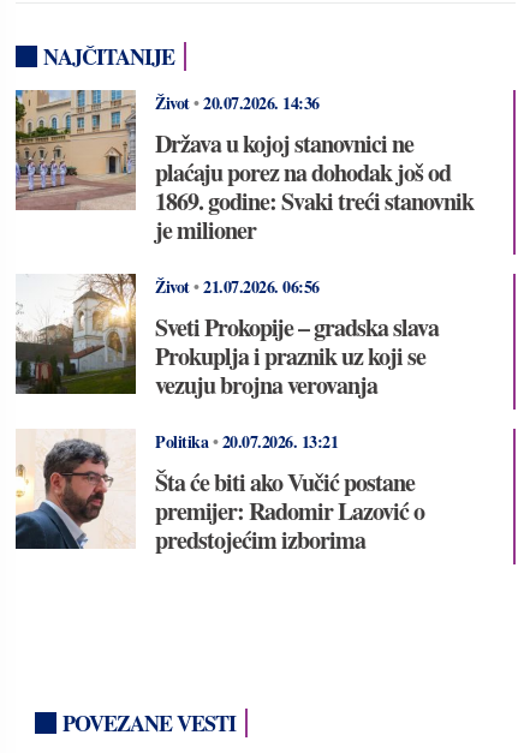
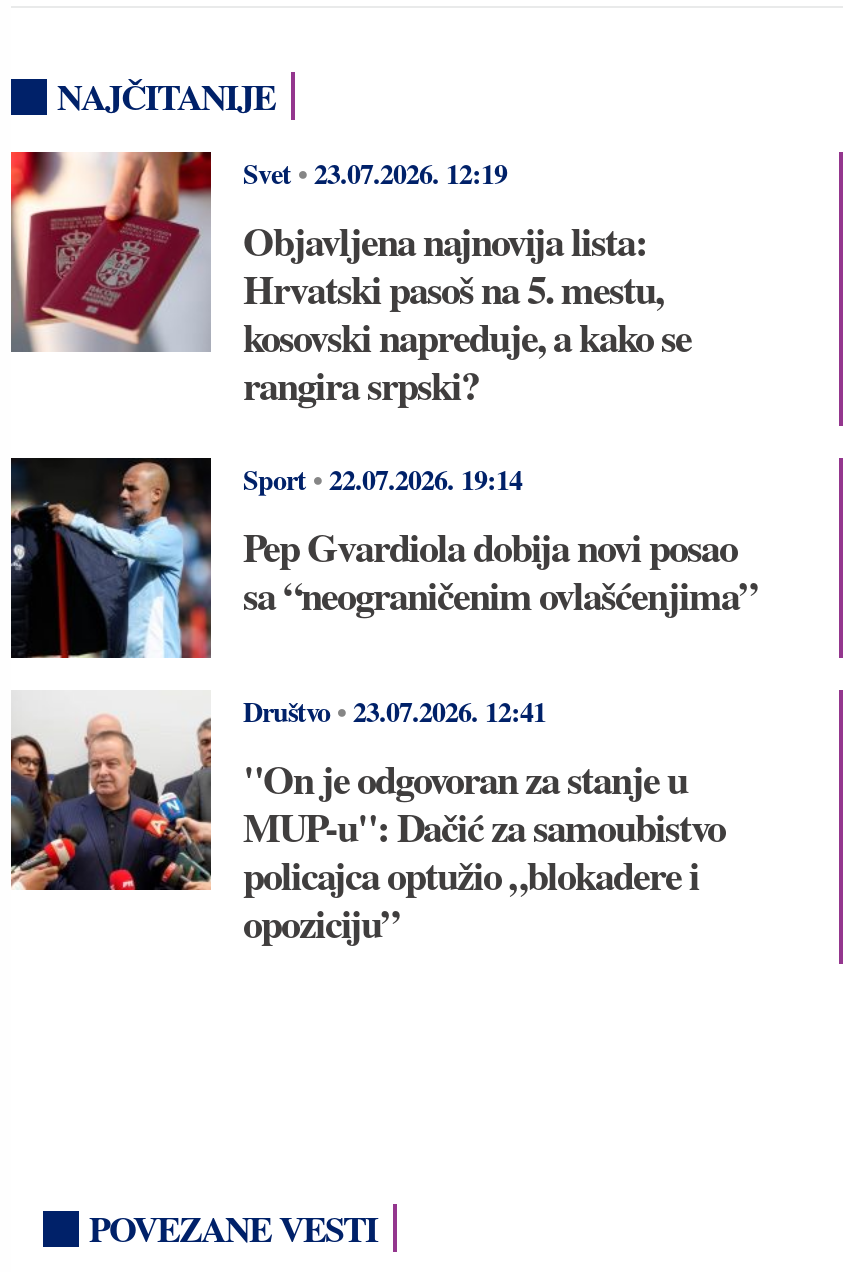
[14,89,474,248] [image] | Život •20.07.2026. 14:36 | Država u kojoj stanovnici ne | plaćaju porez na dohodak još od | 1869. godine: Svaki treći stanovnik | je milioner -> [9,150,691,414] [image] | Svet •23.07.2026. 12:19 | Objavljena najnovija lista: | Hrvatski pasoš na 5. mestu, | kosovski napreduje, a kako se | rangira srpski?
[14,273,439,402] [image] | Život • 21.07.2026. 06:56 | Sveti Prokopije – gradska slava | Prokuplja i praznik uz koji se | vezuju brojna verovanja -> [9,456,757,660] [image] | Sport •22.07.2026. 19:14 | Pep Gvardiola dobija novi posao | sa “neograničenim ovlašćenjima”
[14,418,424,557] [image] | Politika • 20.07.2026. 13:21 | Šta će biti ako Vučić postane | premijer: Radomir Lazović o | predstojećim izborima -> [9,690,725,952] [image] | Društvo •23.07.2026. 12:41 | "On je odgovoran za stanje u | MUP-u": Dačić za samoubistvo | policajca optužio „blokadere i | opoziciju”

